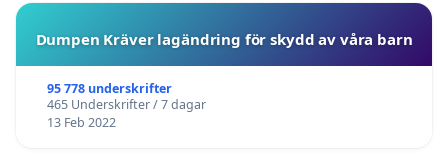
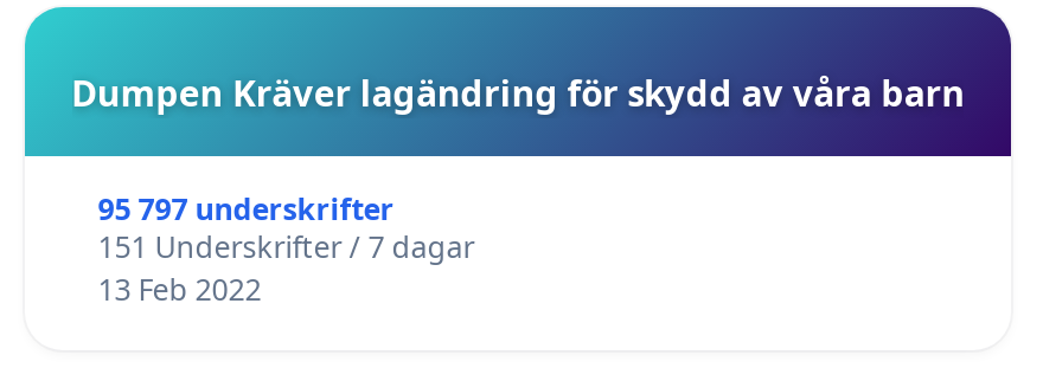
[47,80,172,97] 95 778 underskrifter -> [98,190,394,230] 95 797 underskrifter
[47,96,206,113] 465 Underskrifter / 7 dagar -> [98,228,475,268] 151 Underskrifter / 7 dagar

